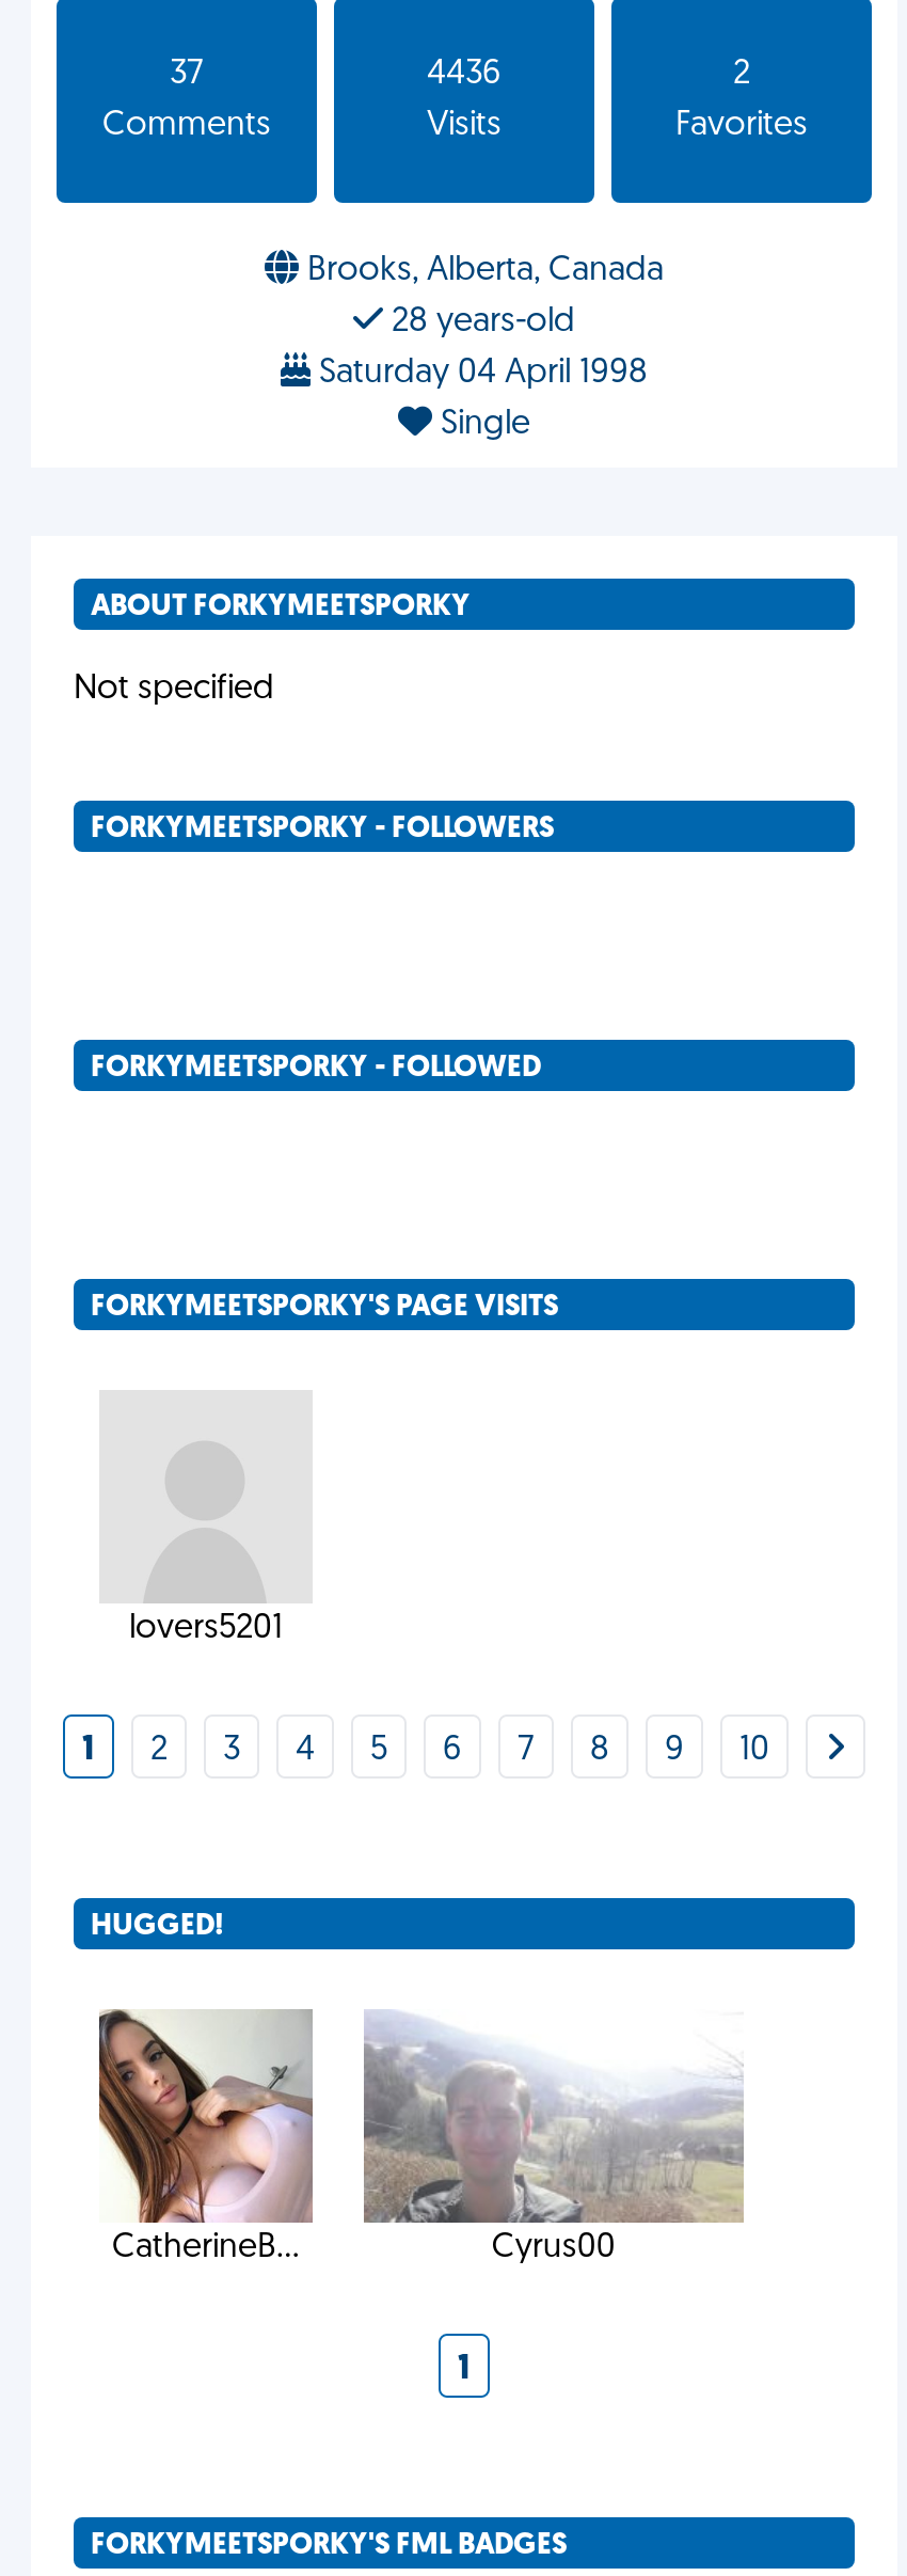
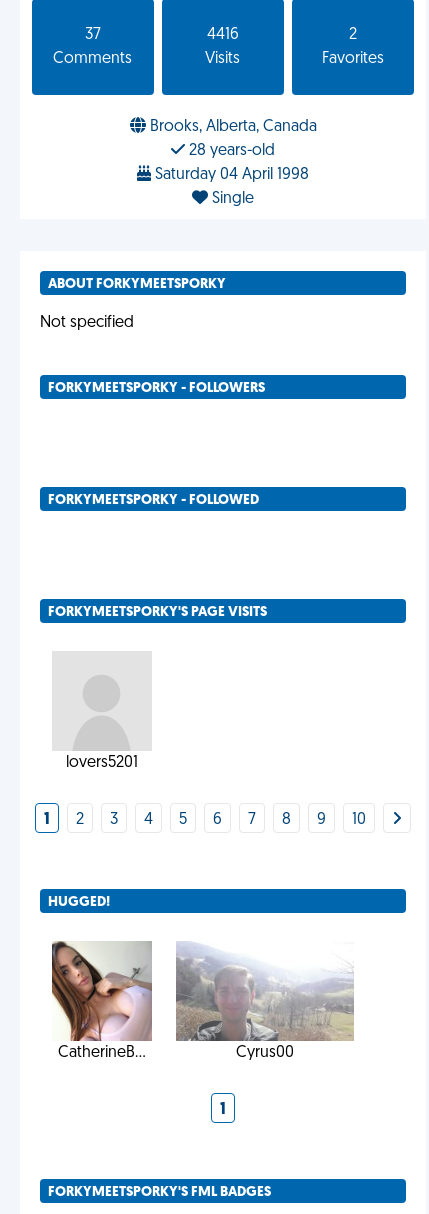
[427,58,502,92] 4436 -> [207,27,239,43] 4416

